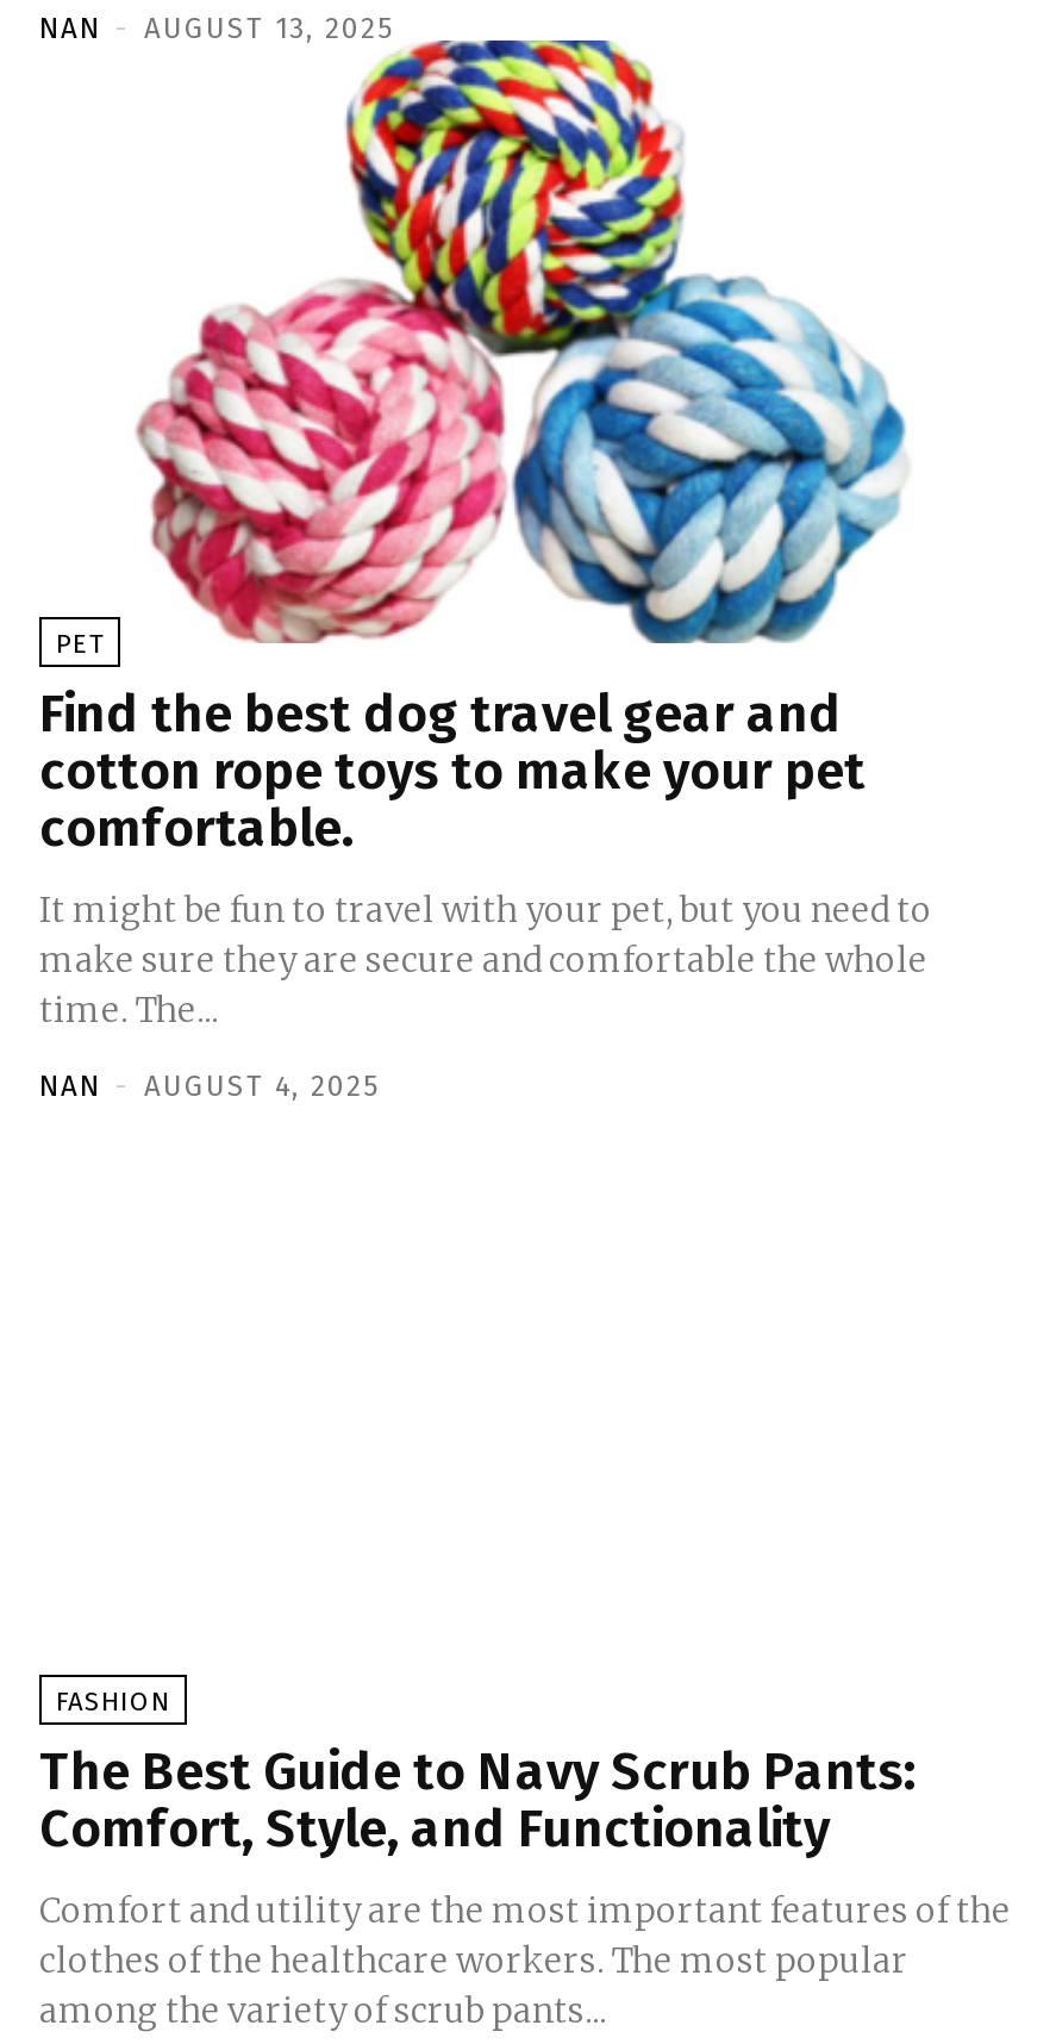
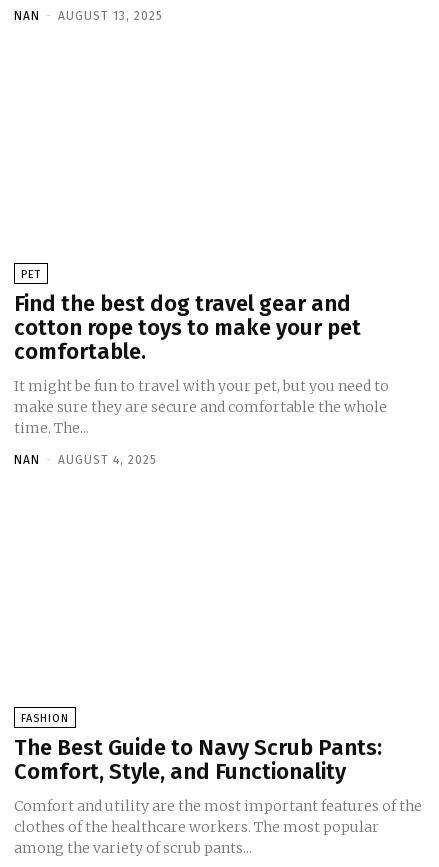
[135,38,908,646] [image] -> none

